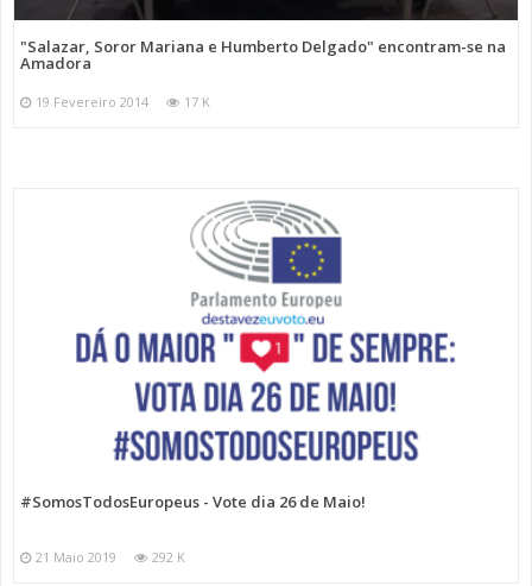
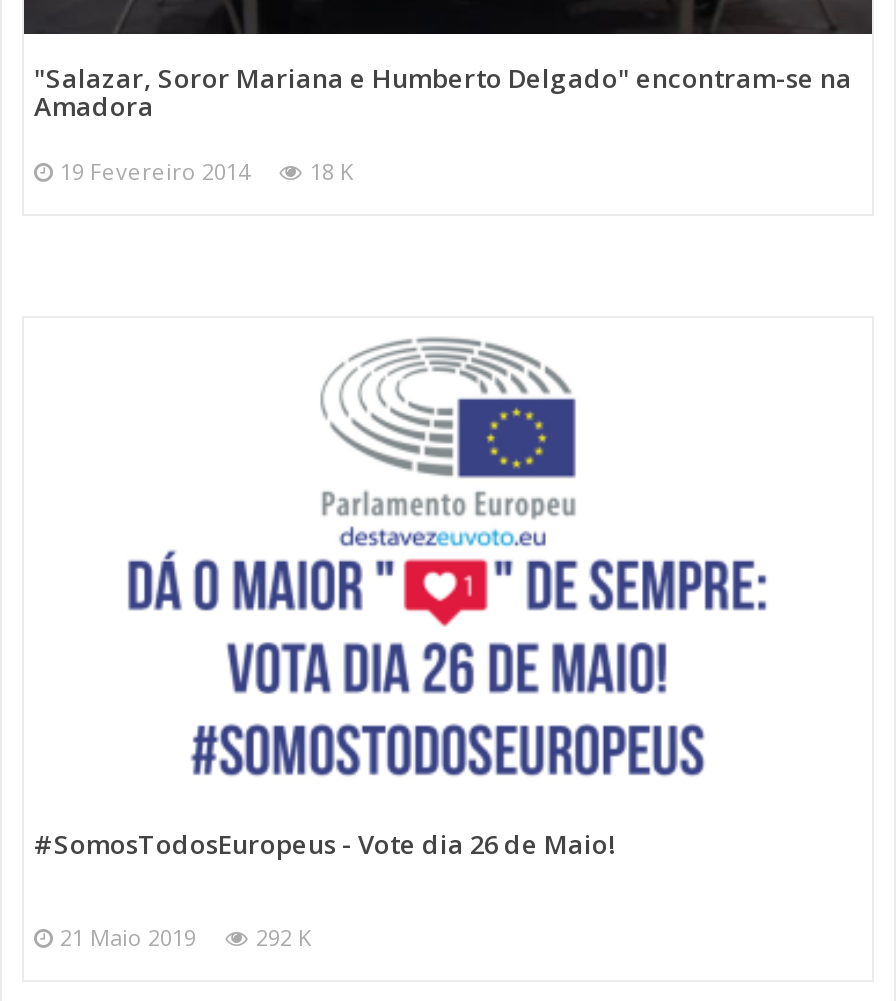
[36,92,210,110] 19 Fevereiro 2014 17 K -> [60,155,354,185] 19 Fevereiro 2014 18 K

